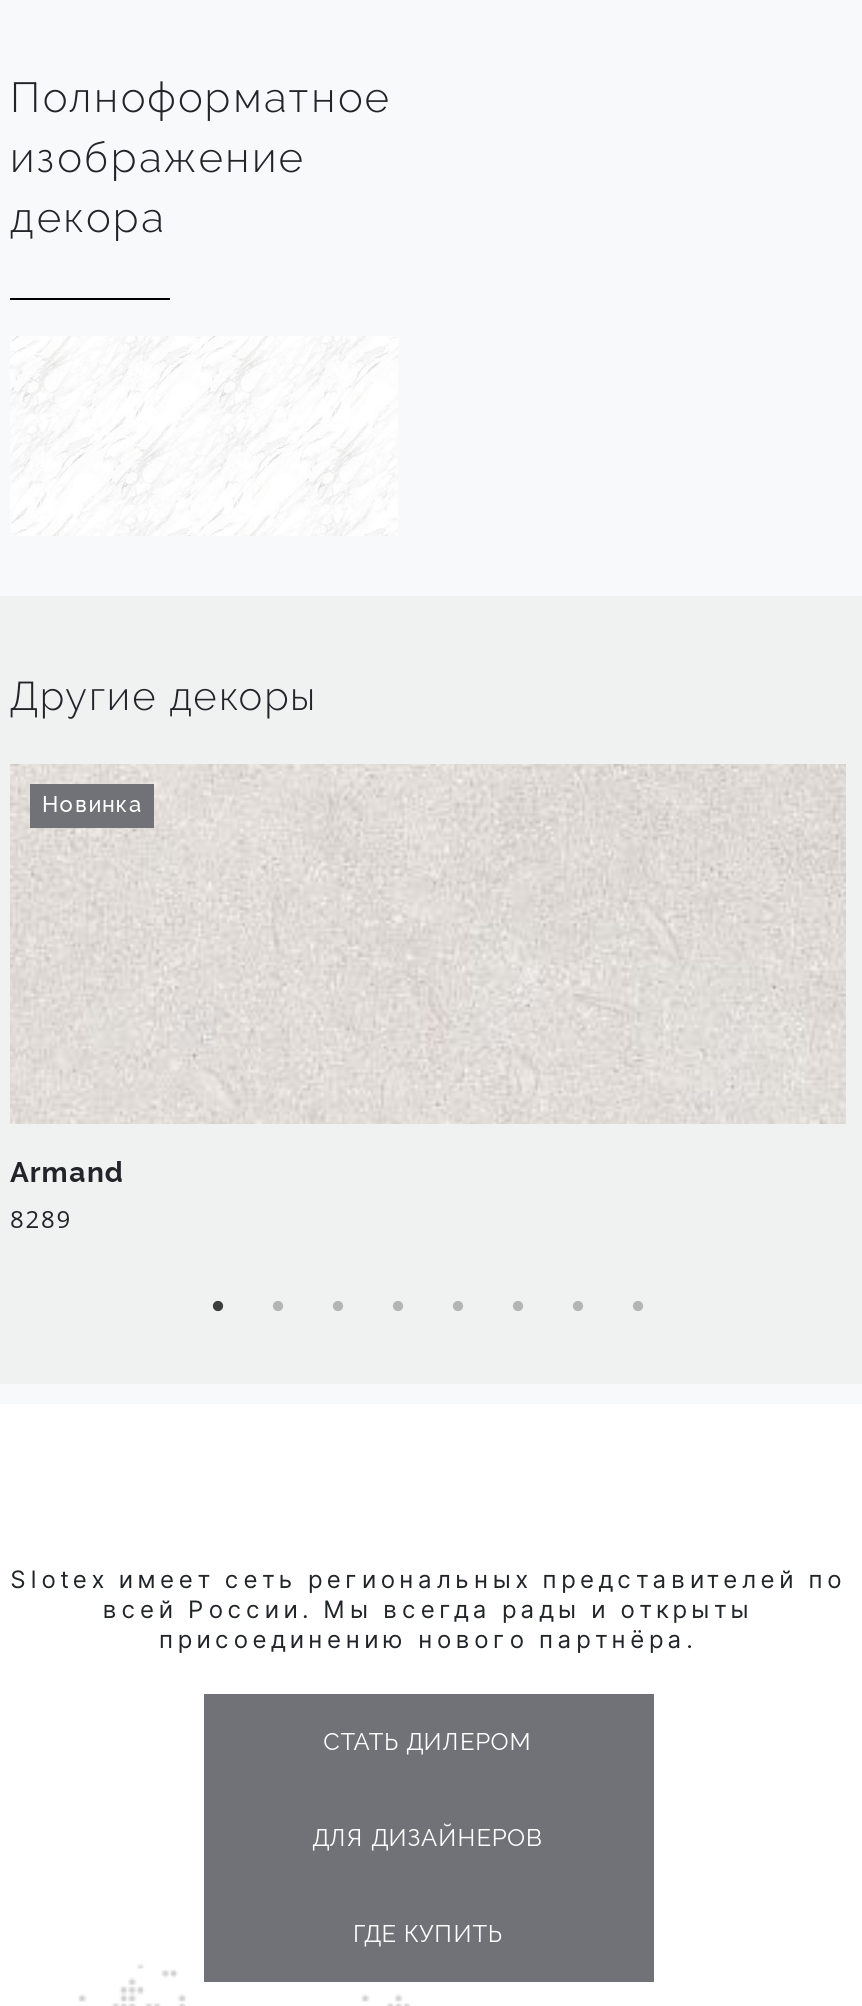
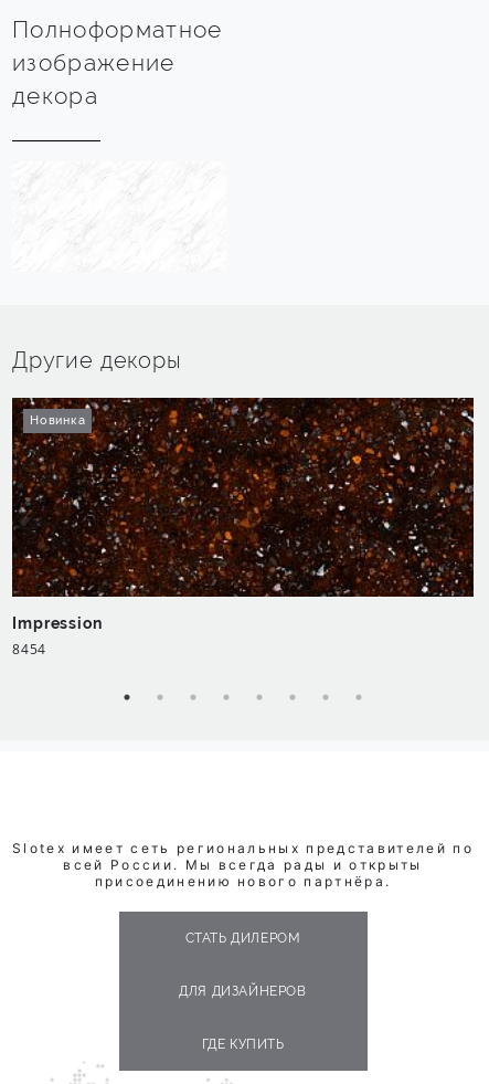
none -> [11,397,475,598] [image]
[10,1156,125,1236] Armand | 8289 -> [12,614,102,659] Impression | 8454

